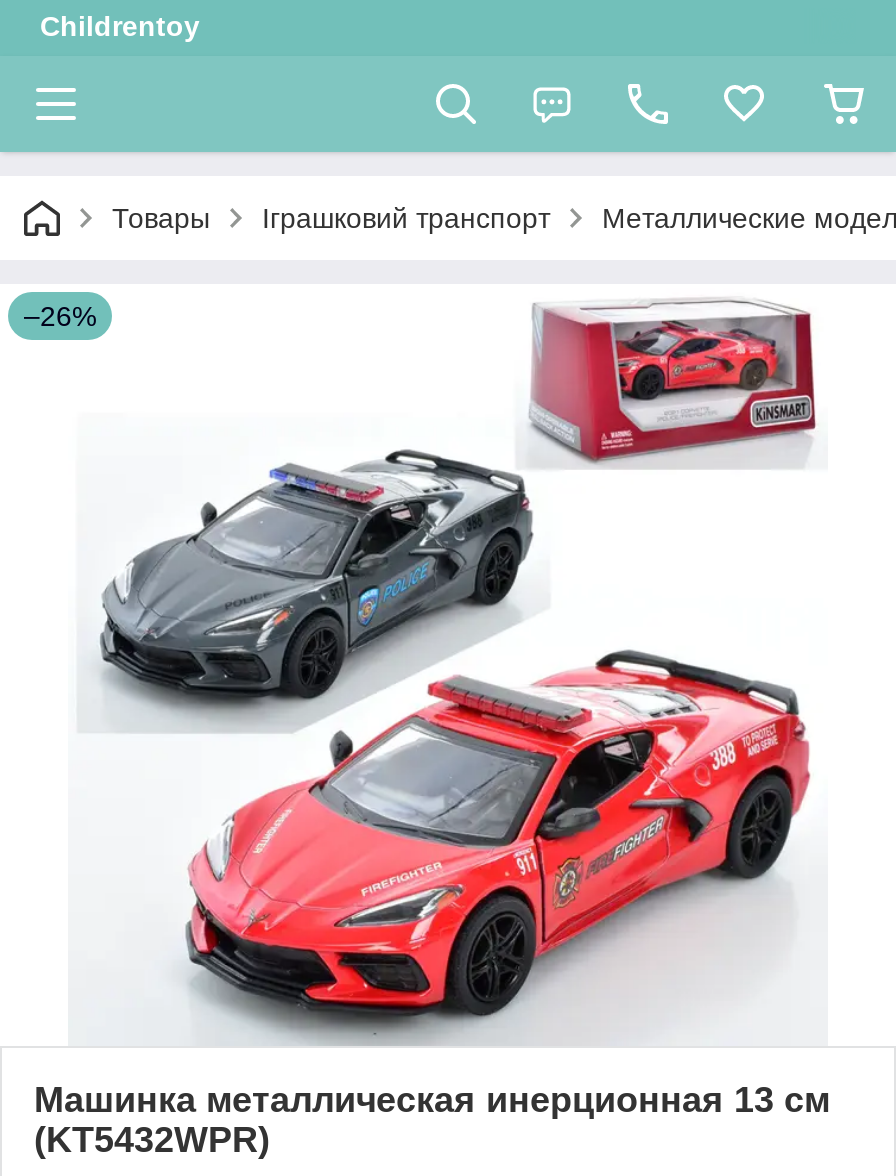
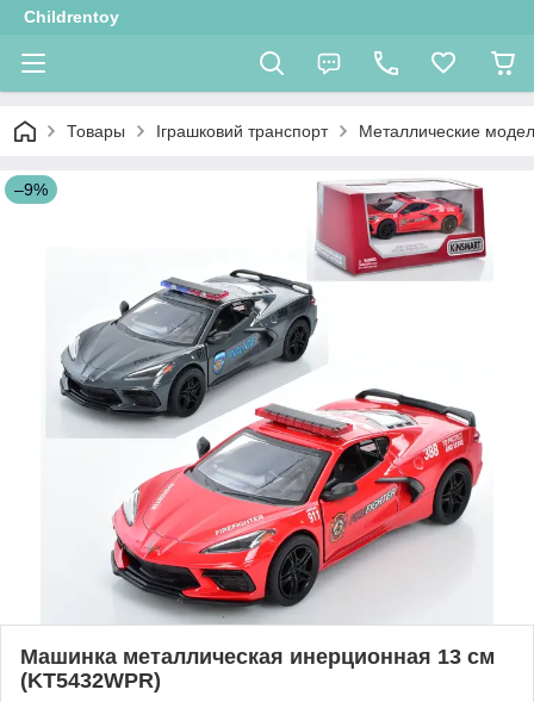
[24,300,96,332] –26% -> [14,180,48,199] –9%

